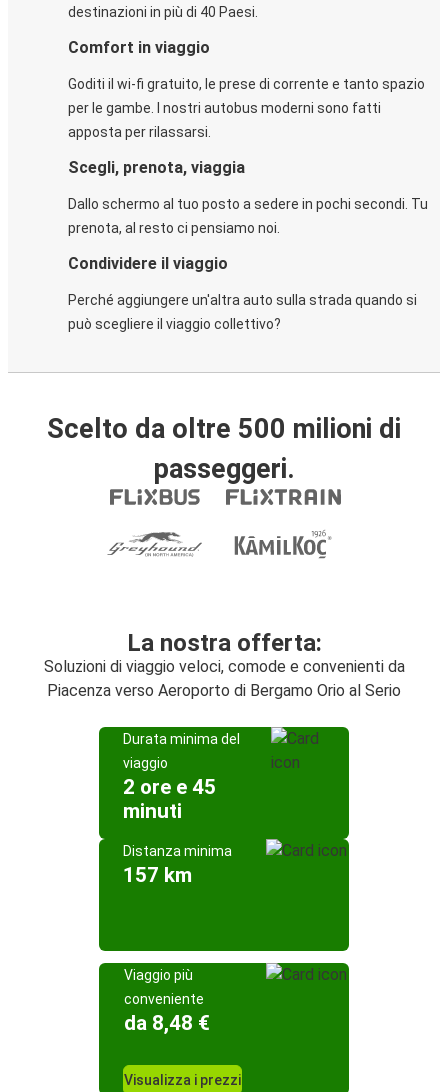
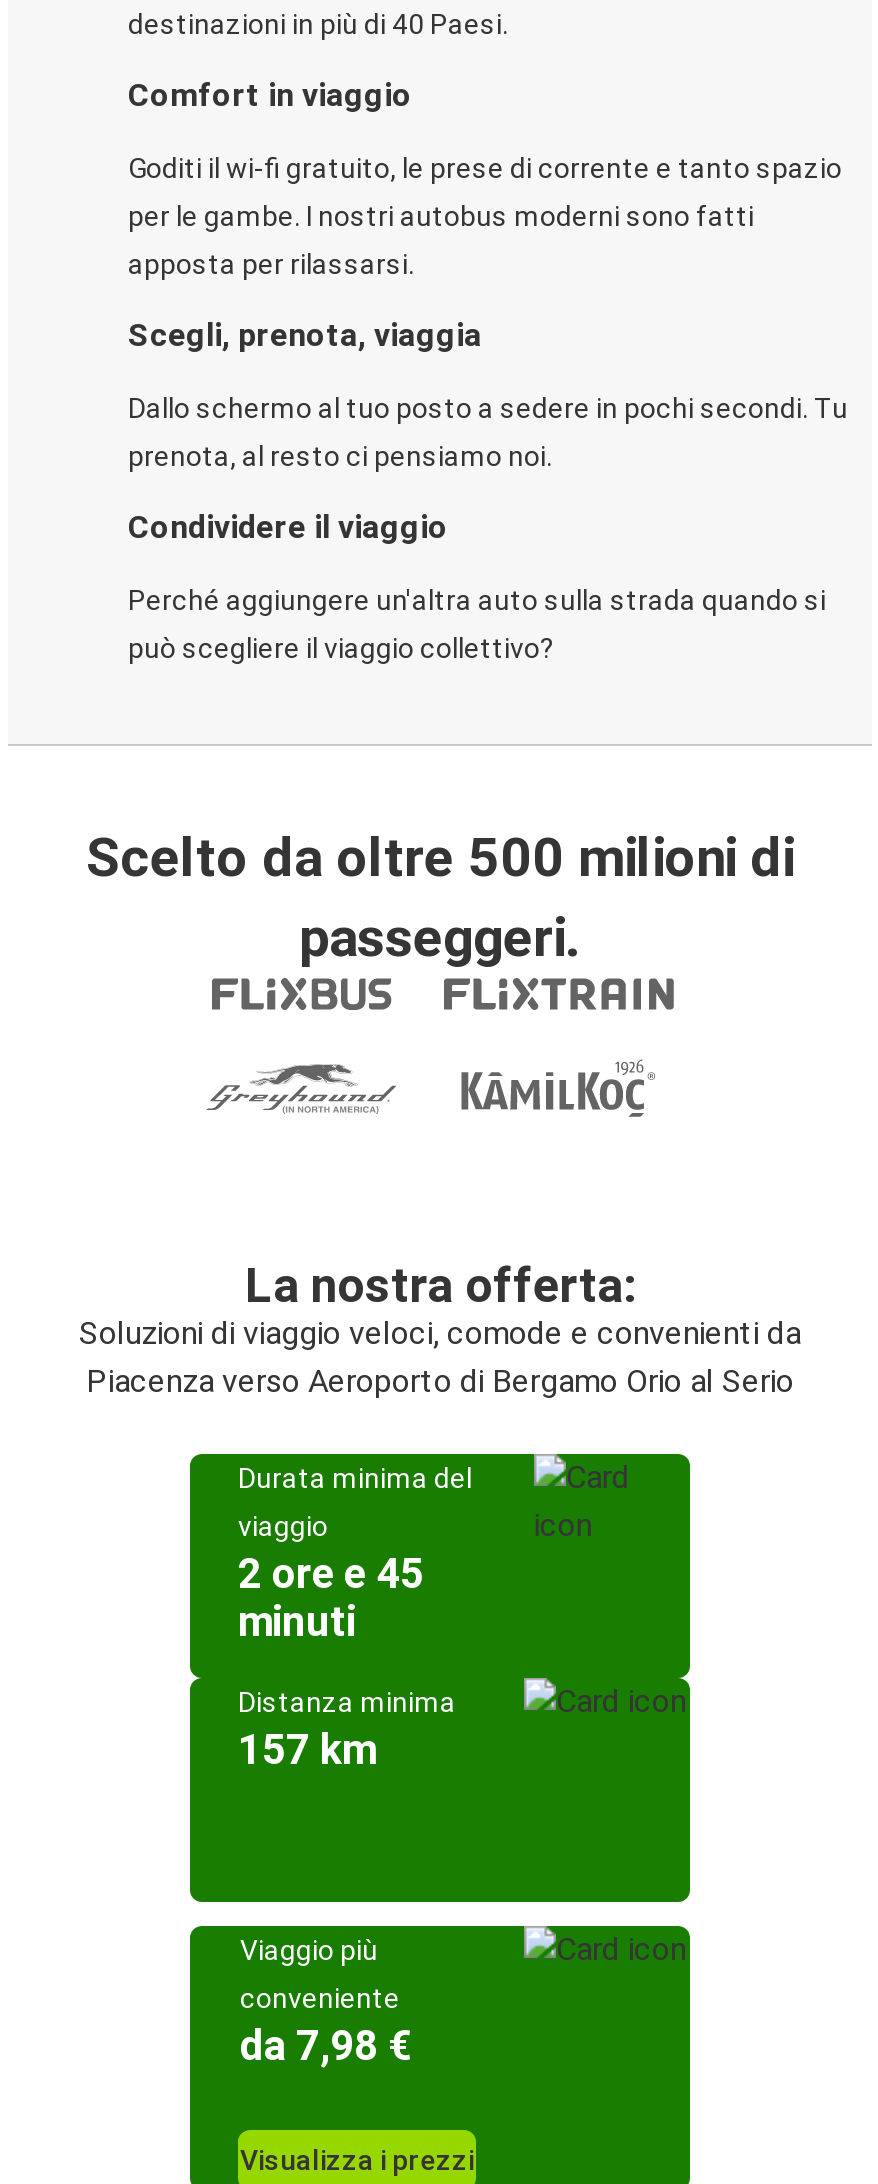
[124,1011,210,1035] da 8,48 € -> [240,2022,412,2070] da 7,98 €

